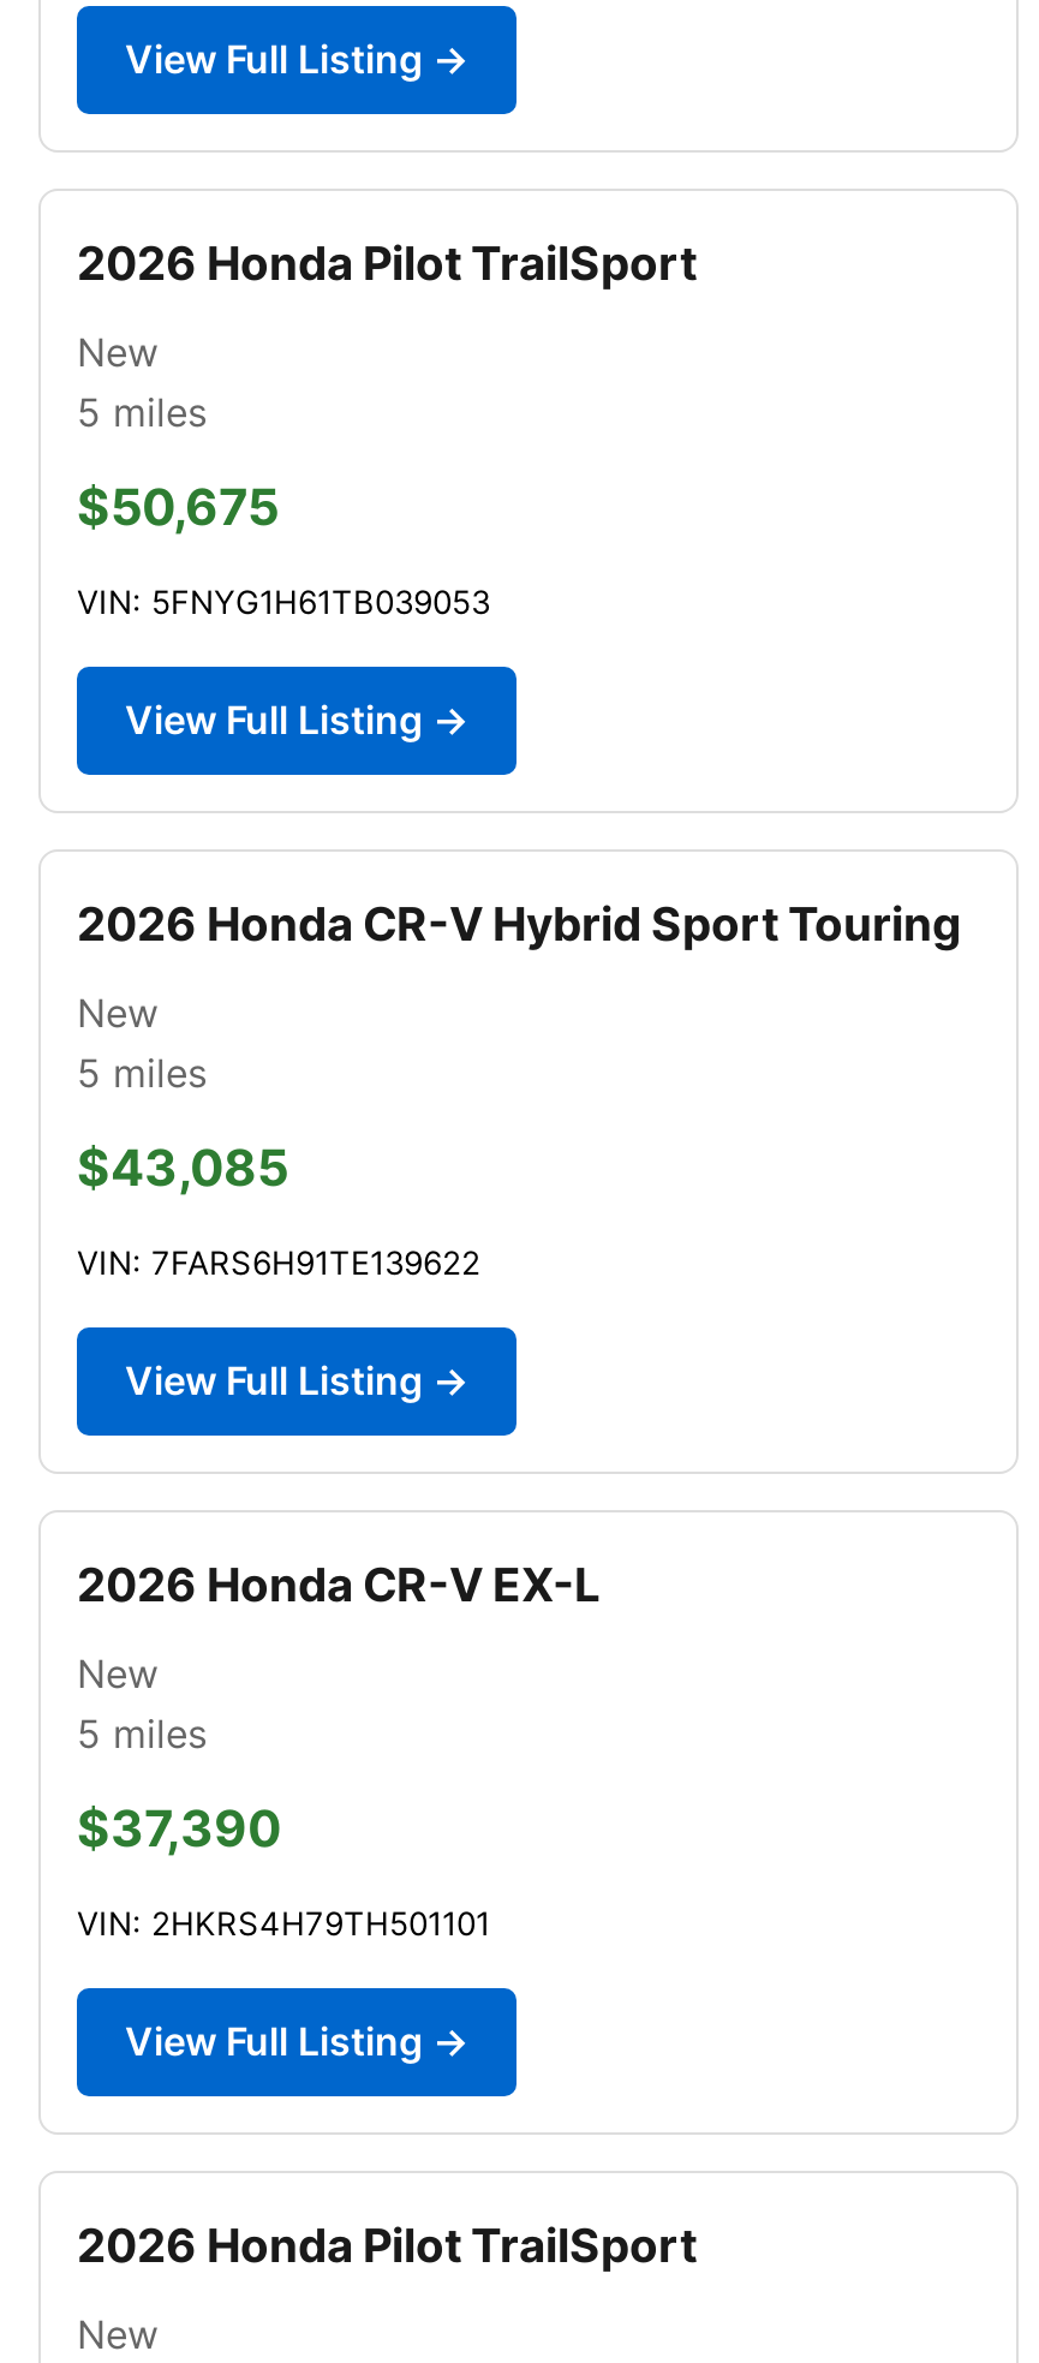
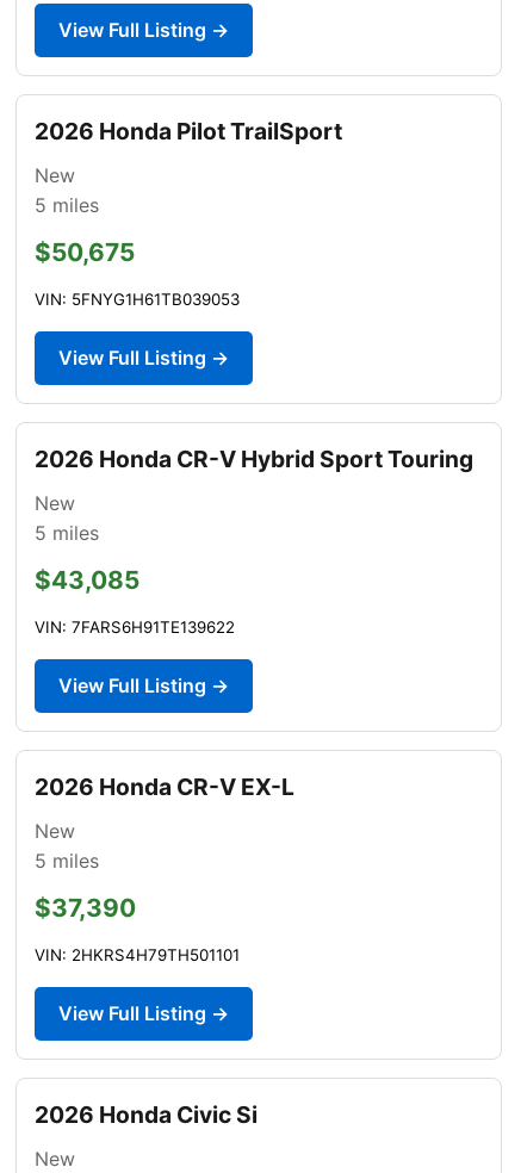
[77,2216,697,2274] 2026 Honda Pilot TrailSport -> [35,1100,258,1129] 2026 Honda Civic Si

